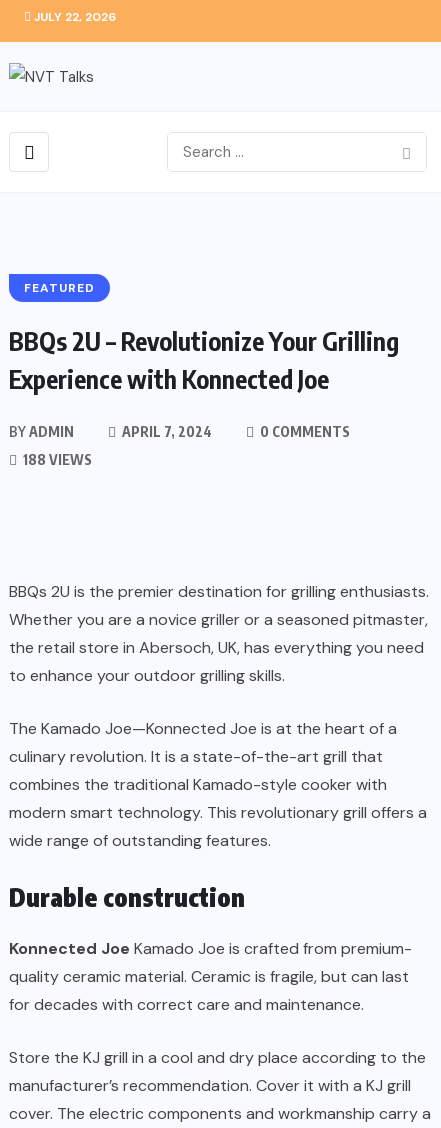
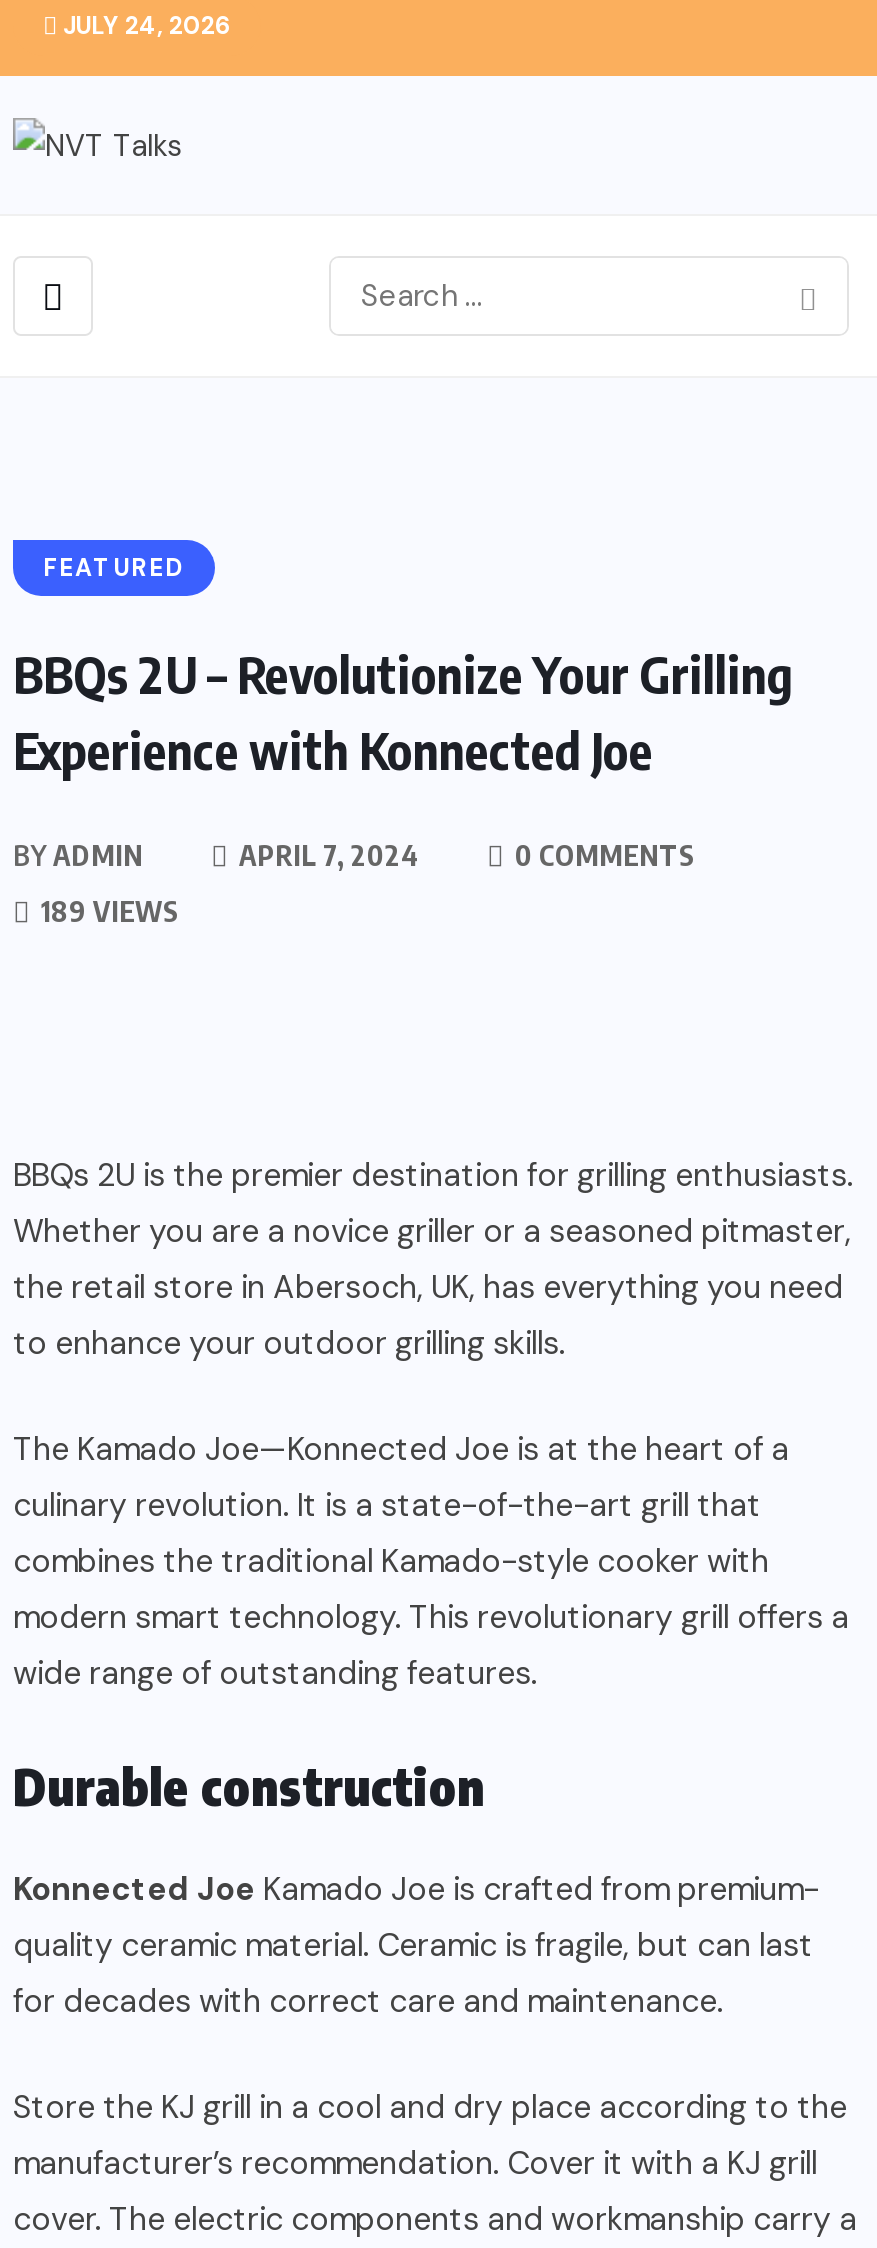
[31,9,116,25] JULY 22, 2026 -> [57,10,231,42] JULY 24, 2026
[20,451,92,468] 188 VIEWS -> [35,894,179,928] 189 VIEWS

